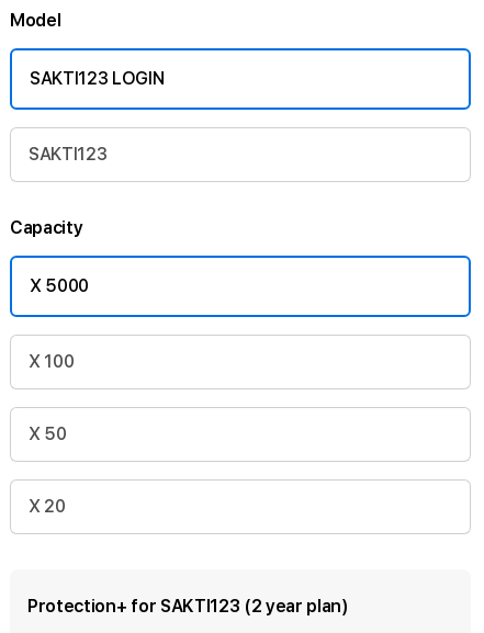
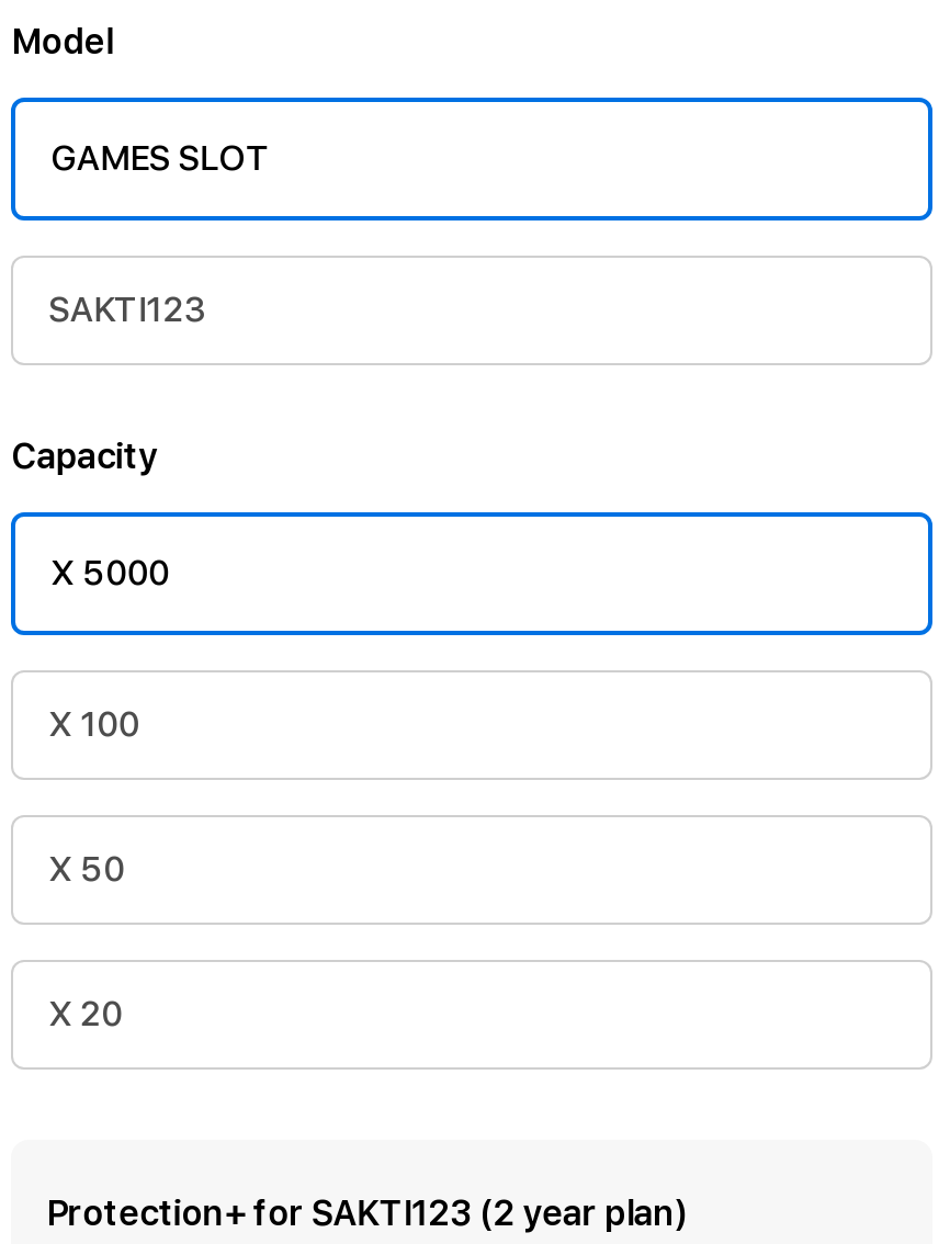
[30,68,164,89] SAKTI123 LOGIN -> [50,137,269,179] GAMES SLOT

